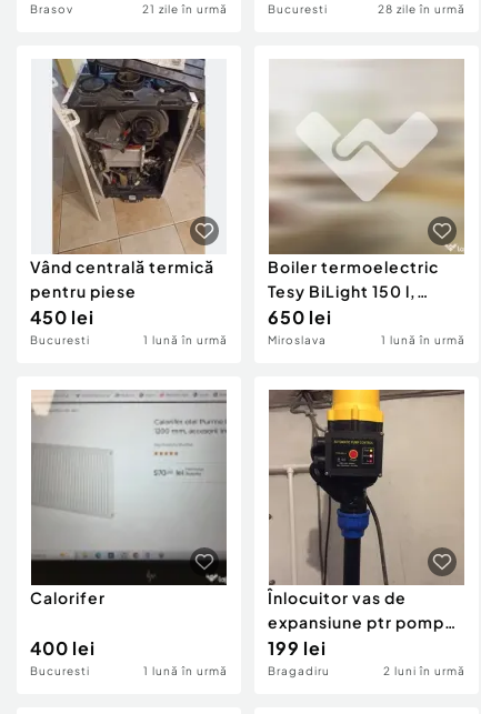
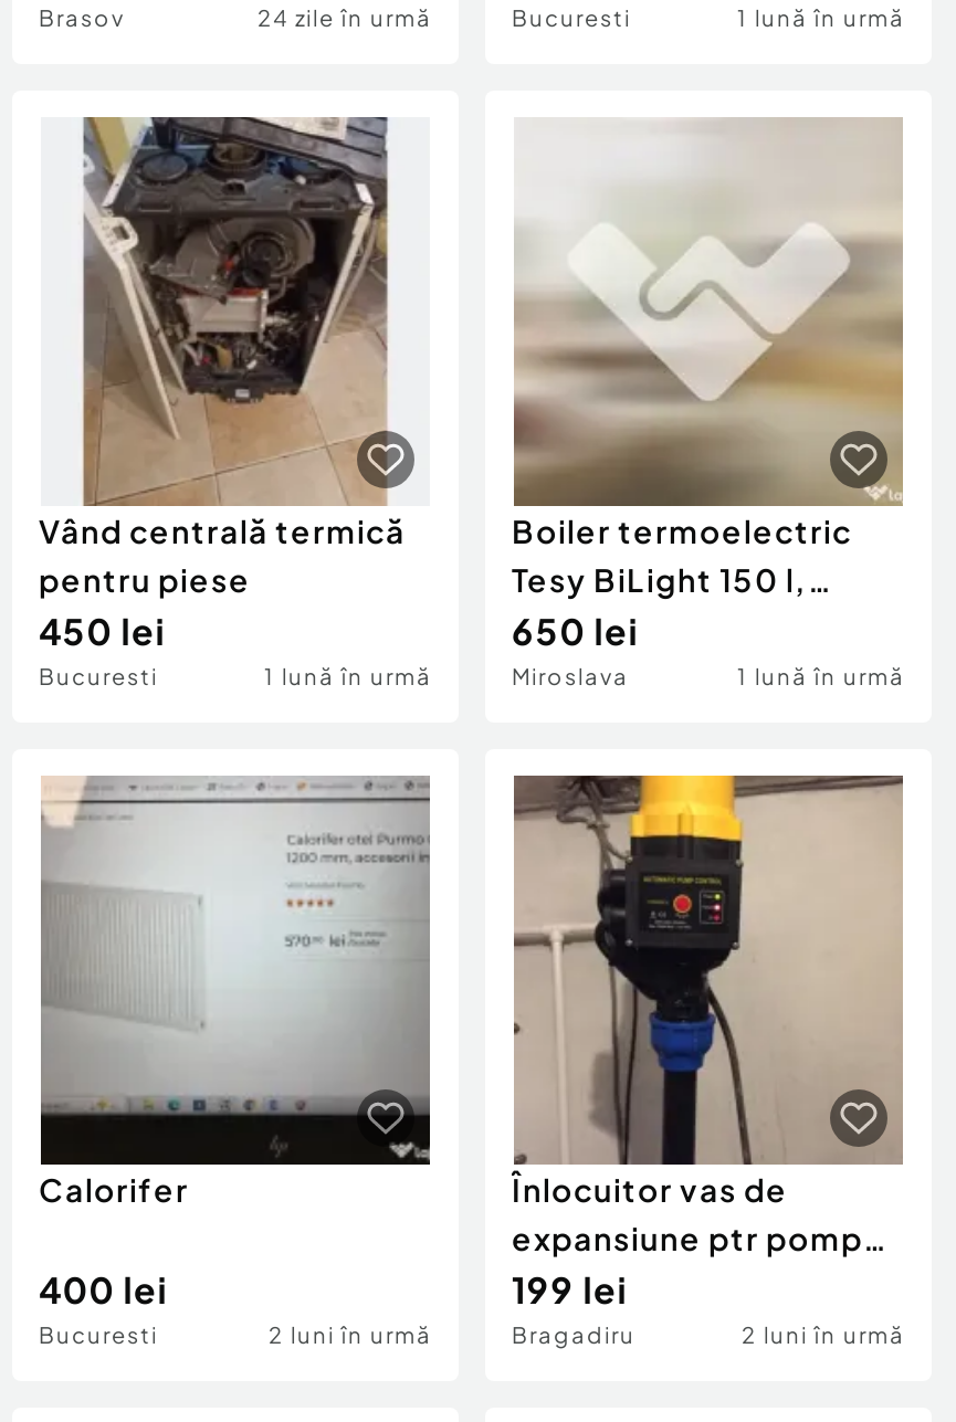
[142,2,228,16] 21 zile în urmă -> [258,4,432,31] 24 zile în urmă
[378,2,465,16] 28 zile în urmă -> [737,4,905,31] 1 lună în urmă
[143,664,228,677] 1 lună în urmă -> [269,1321,432,1348] 2 luni în urmă

